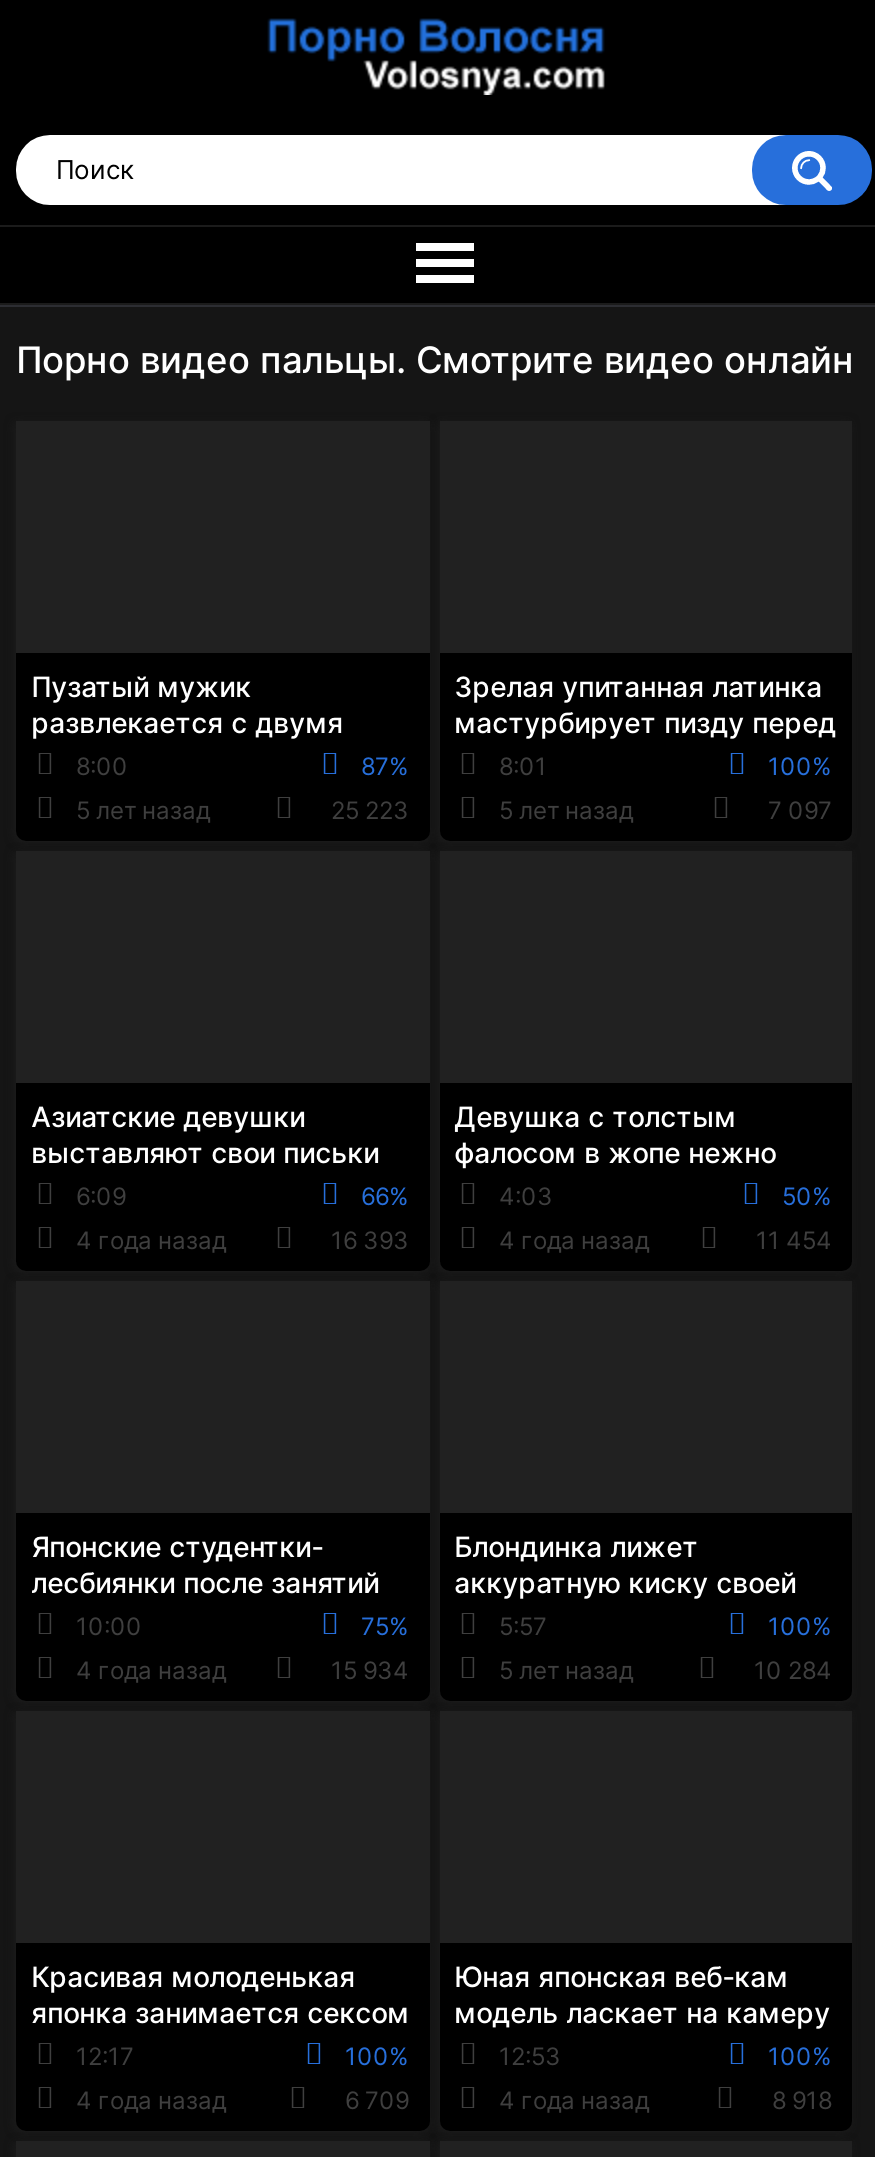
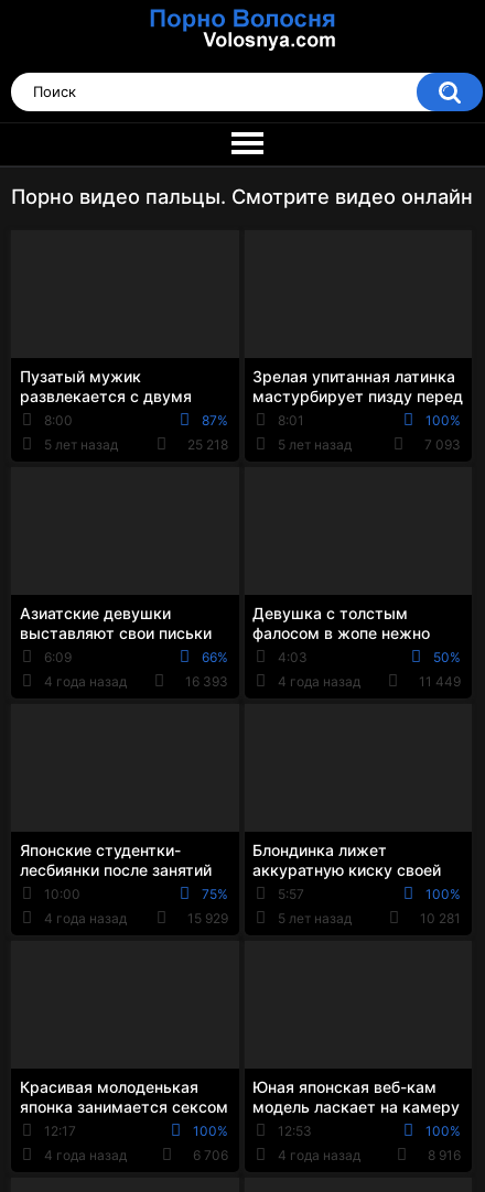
[331,795,409,825] 25 223 -> [187,436,228,453] 25 218
[768,795,832,825] 7 097 -> [424,436,461,453] 7 093
[756,1225,832,1255] 11 454 -> [419,673,461,690] 11 449
[331,1655,409,1685] 15 934 -> [187,910,228,927] 15 929
[754,1655,832,1685] 10 284 -> [420,910,461,927] 10 281
[345,2086,409,2116] 6 709 -> [192,1147,228,1164] 6 706
[772,2086,832,2116] 8 918 -> [428,1147,461,1164] 8 916

